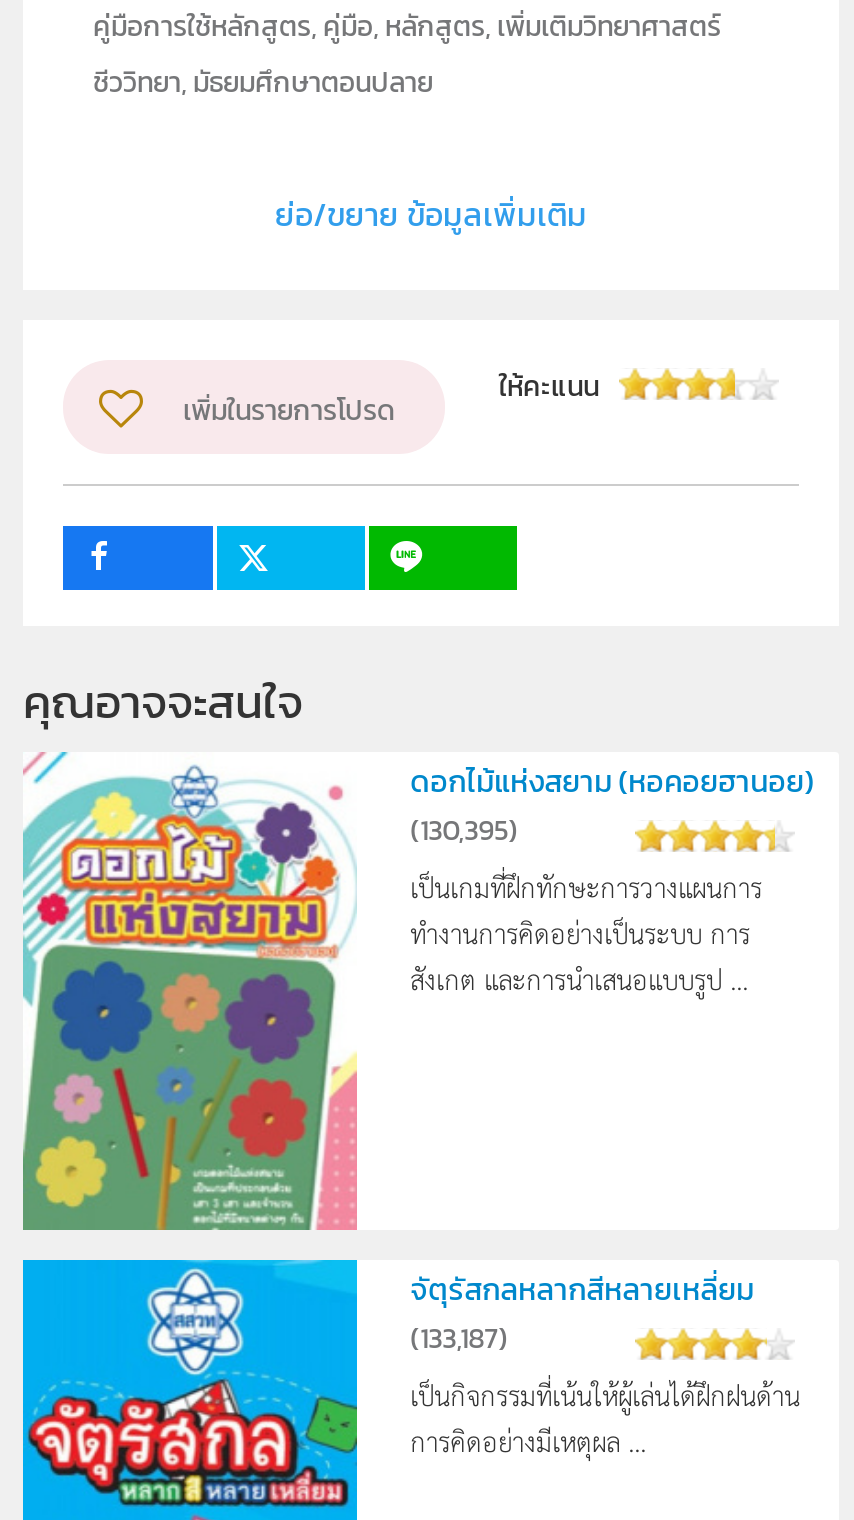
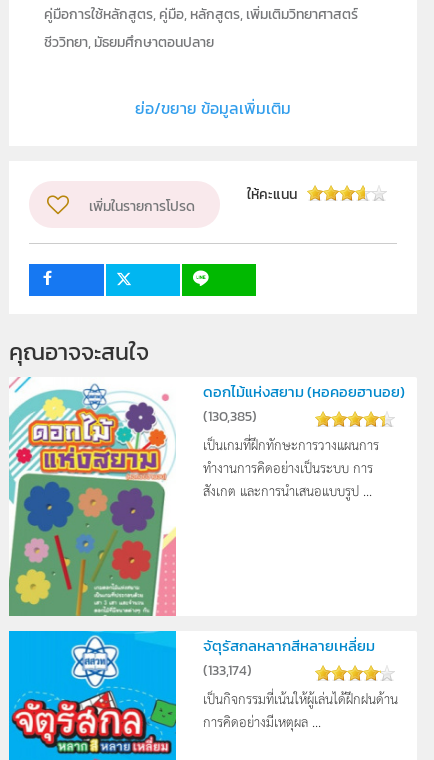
[410,811,518,853] (130,395) -> [203,406,257,427] (130,385)
[410,1319,508,1361] (133,187) -> [203,660,252,681] (133,174)

